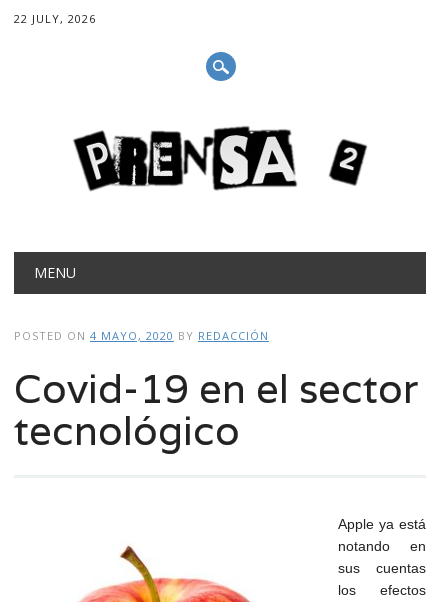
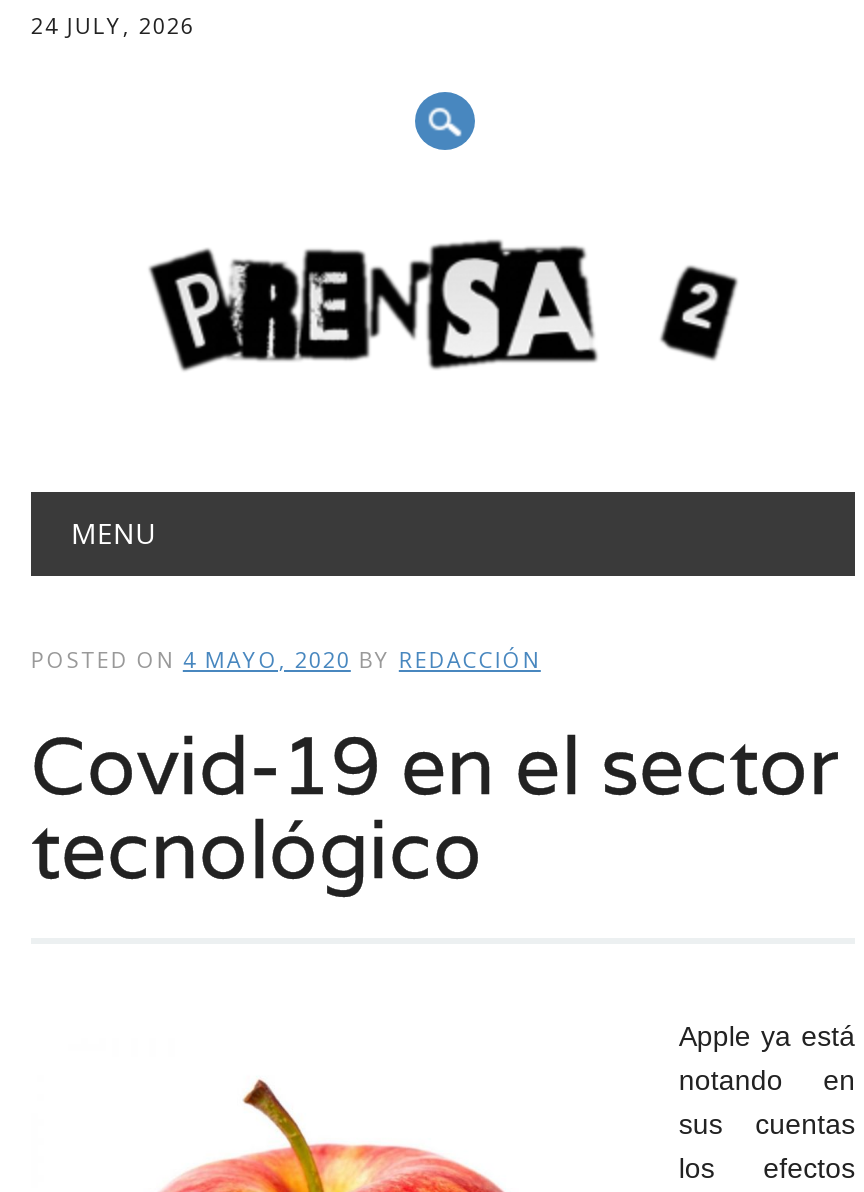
[14,11,96,26] 22 JULY, 2026 -> [31,10,195,40] 24 JULY, 2026

